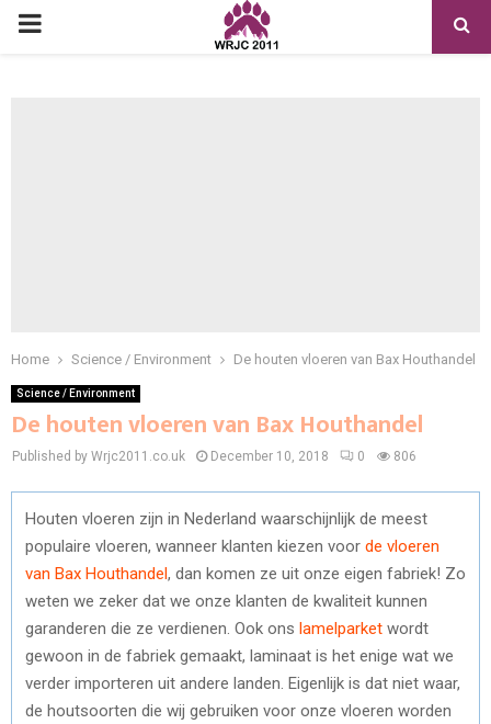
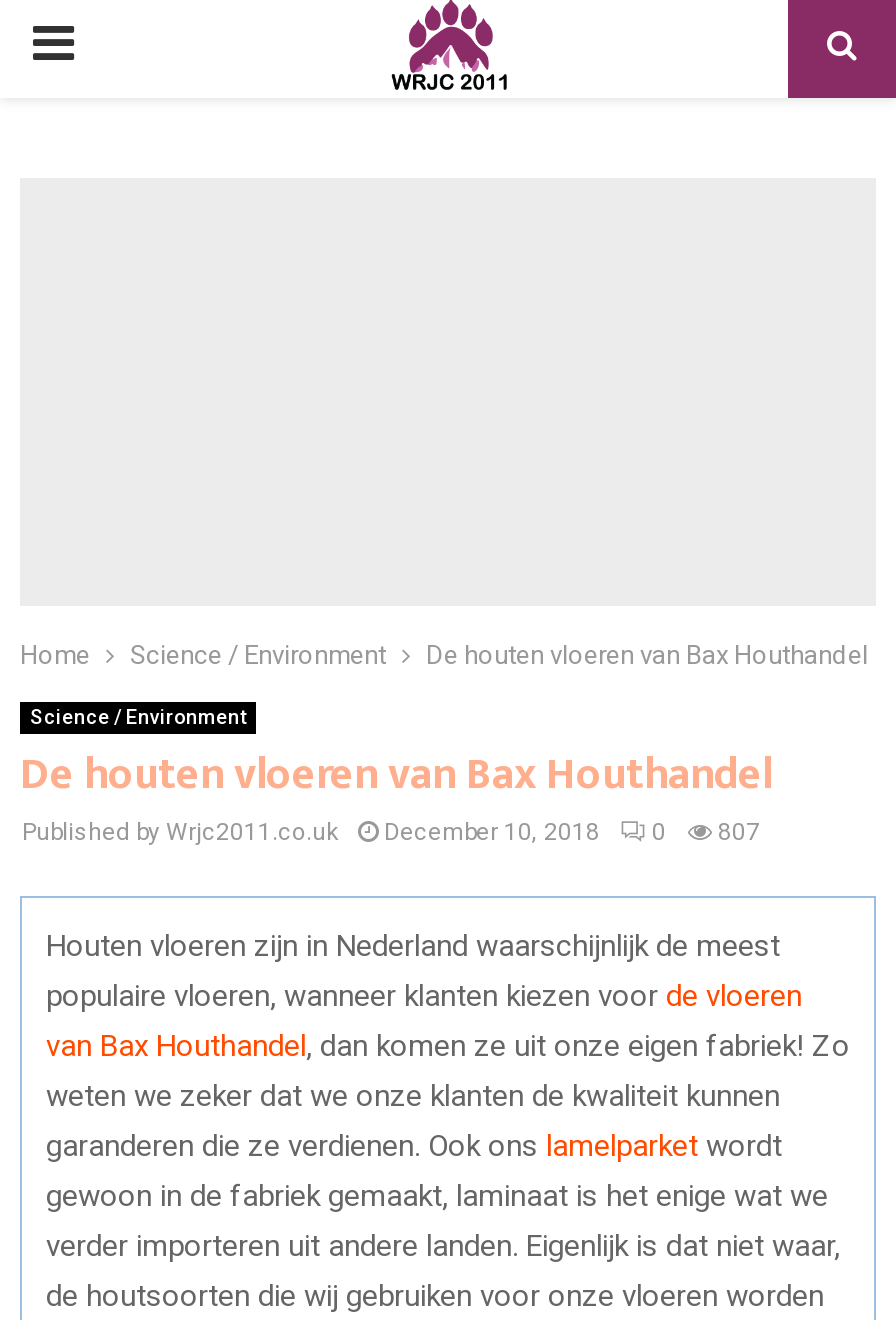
[12,449,416,464] Published by Wrjc2011.co.uk December 10, 2018 0 806 -> [22,818,760,846] Published by Wrjc2011.co.uk December 10, 2018 0 807

